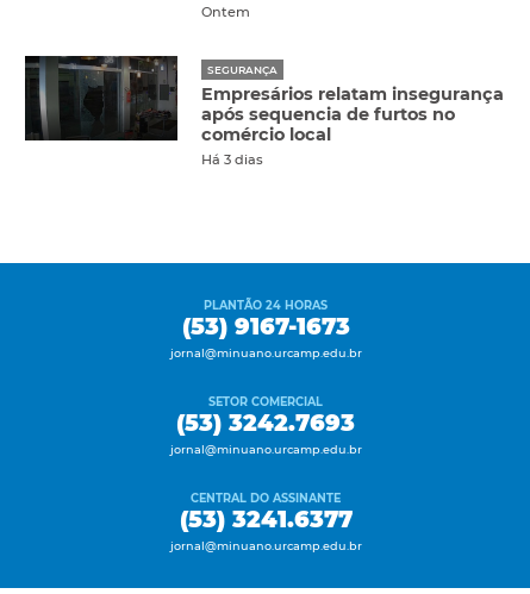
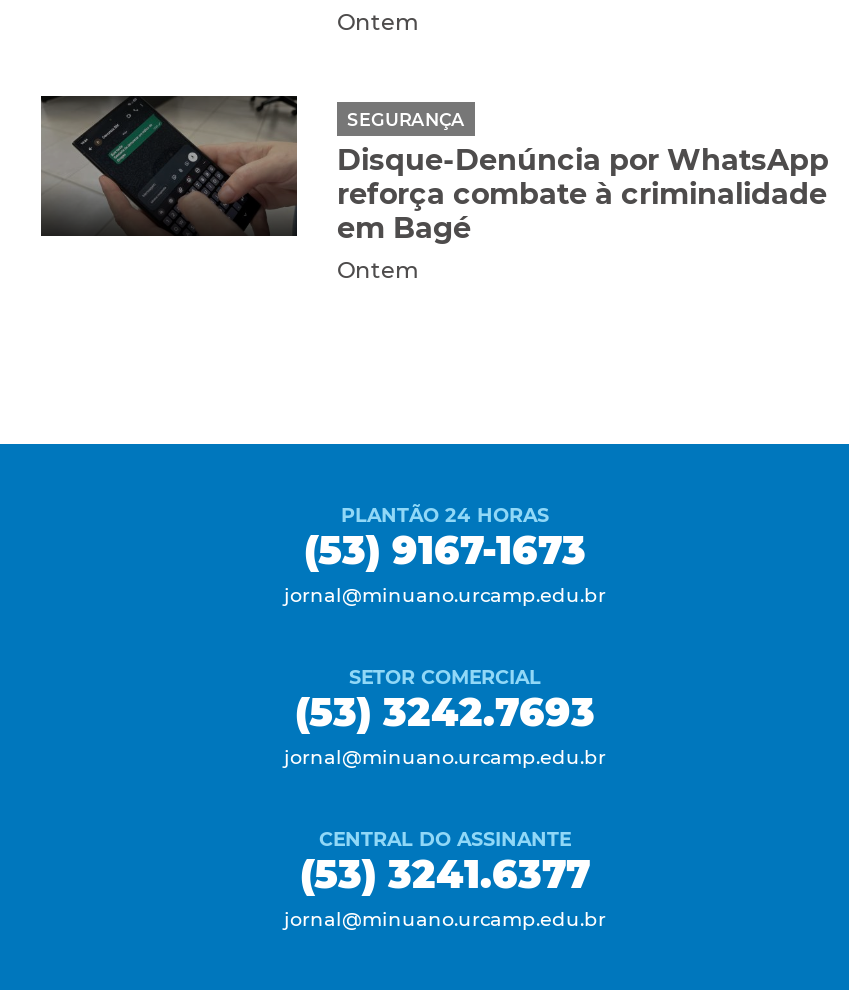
[25,56,504,168] [image] | Empresários relatam insegurança | após sequencia de furtos no | comércio local | Há 3 dias -> [41,96,829,283] [image] | Disque-Denúncia por WhatsApp | reforça combate à criminalidade | em Bagé | Ontem

